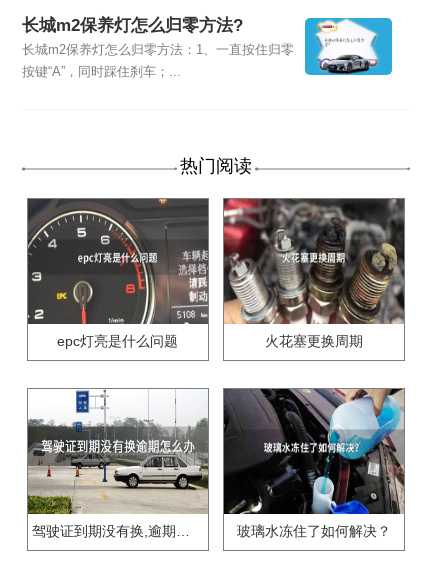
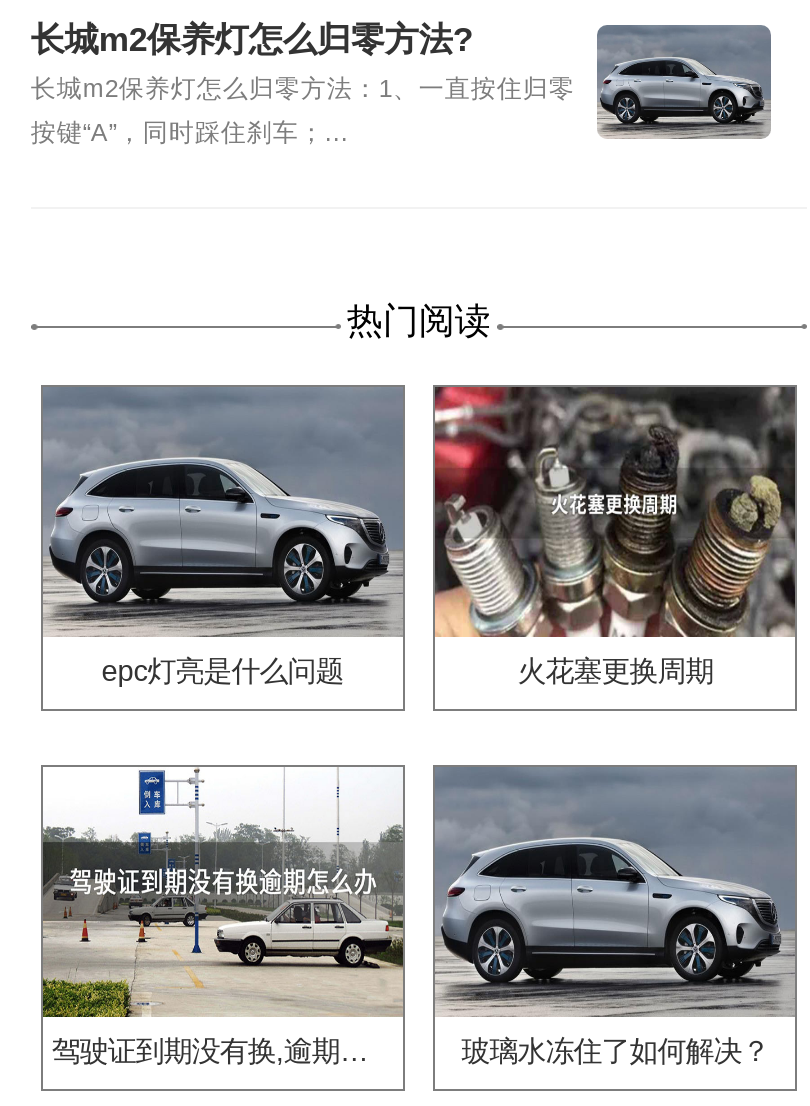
[304,18,393,76] [image] -> [597,25,773,141] [image]
[27,199,208,325] [image] -> [41,387,401,637] [image]
[223,389,404,515] [image] -> [433,765,797,1017] [image]

